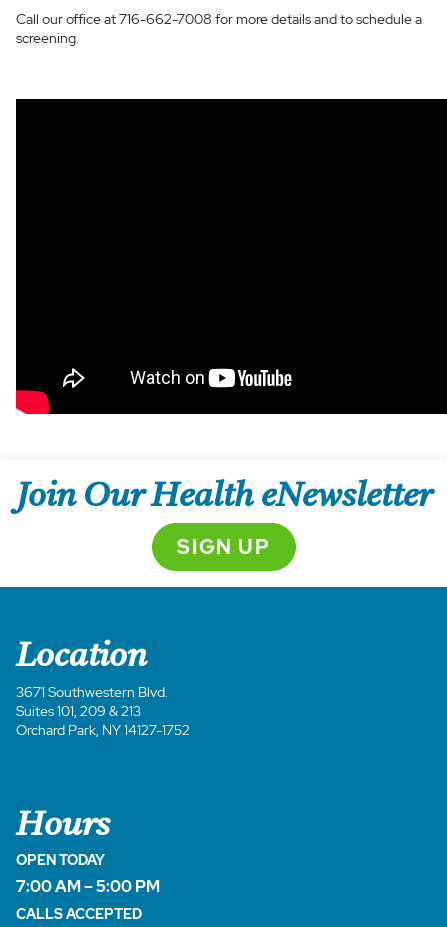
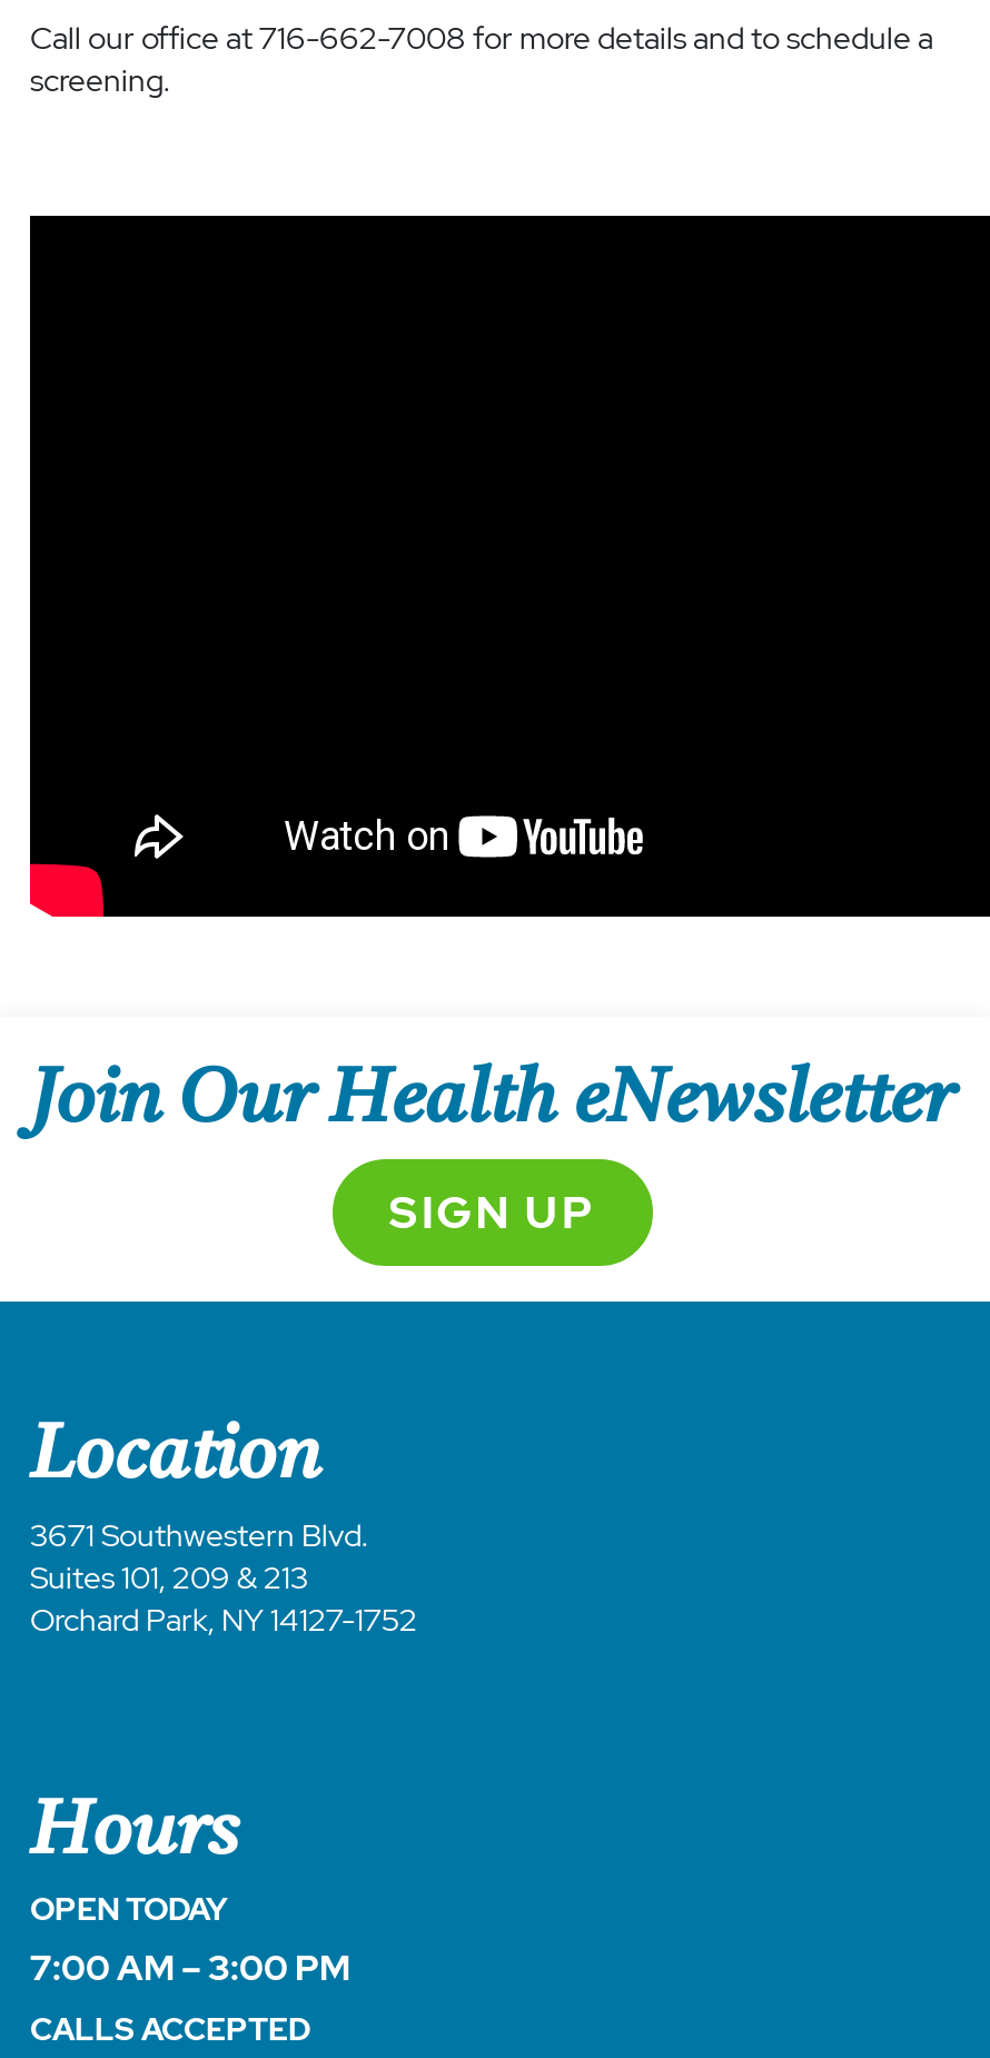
[16,876,160,897] 7:00 AM – 5:00 PM -> [30,1945,350,1991] 7:00 AM – 3:00 PM

